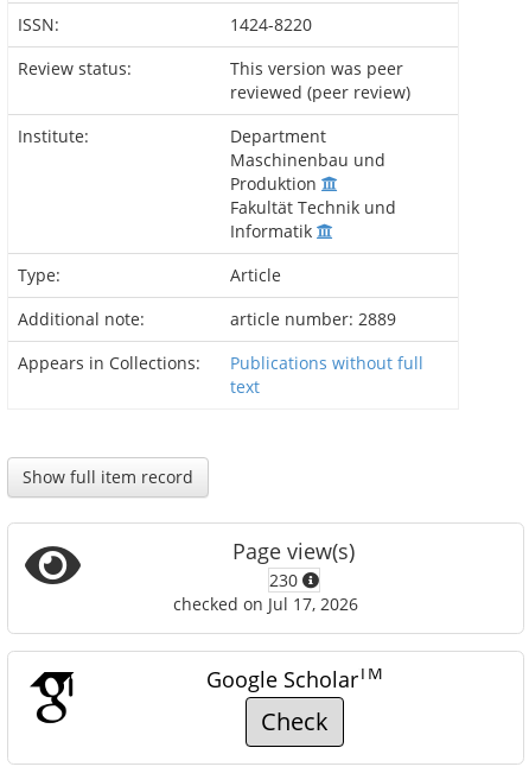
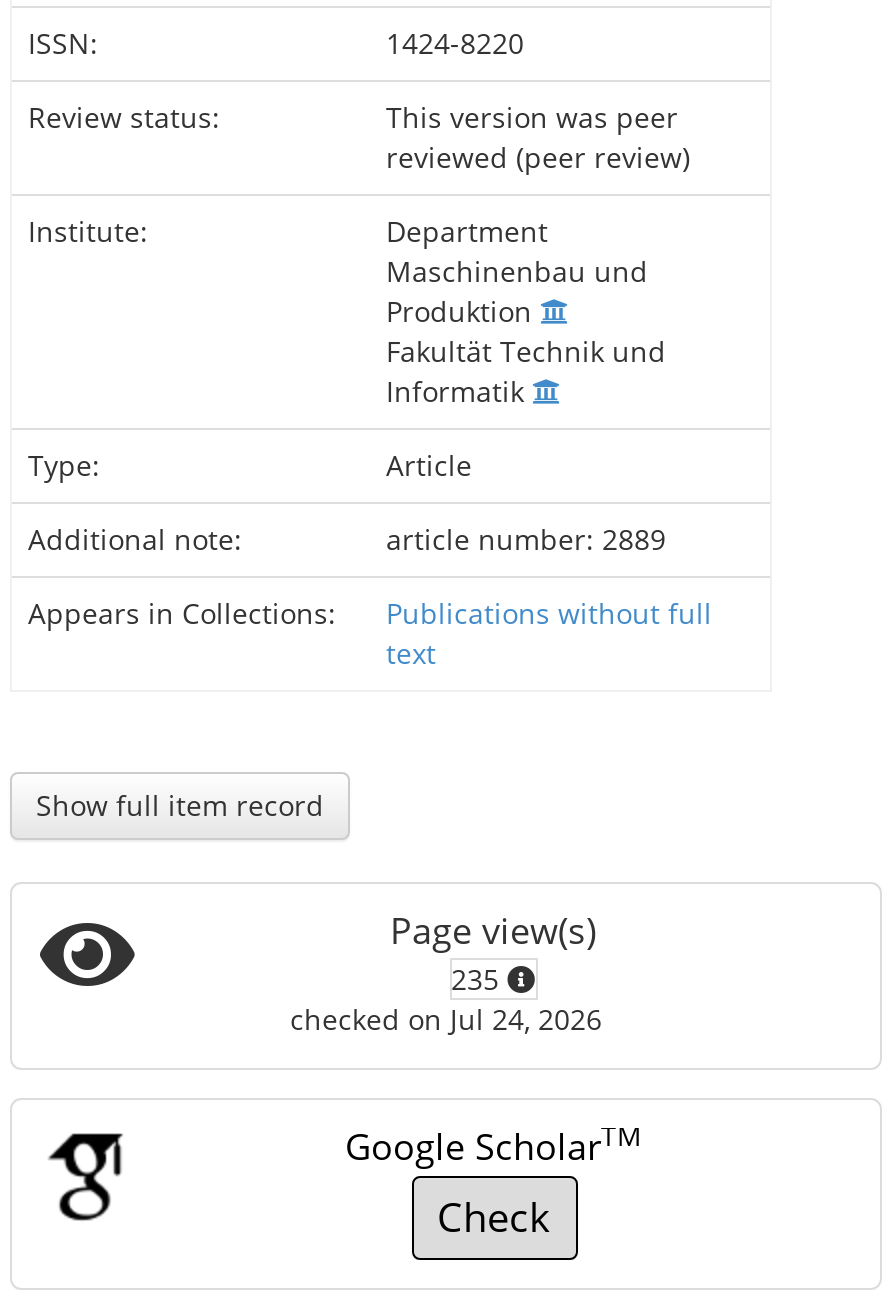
[269,569,302,591] 230 -> [451,960,507,998] 235
[173,593,358,615] checked on Jul 17, 2026 -> [290,1000,602,1038] checked on Jul 24, 2026

